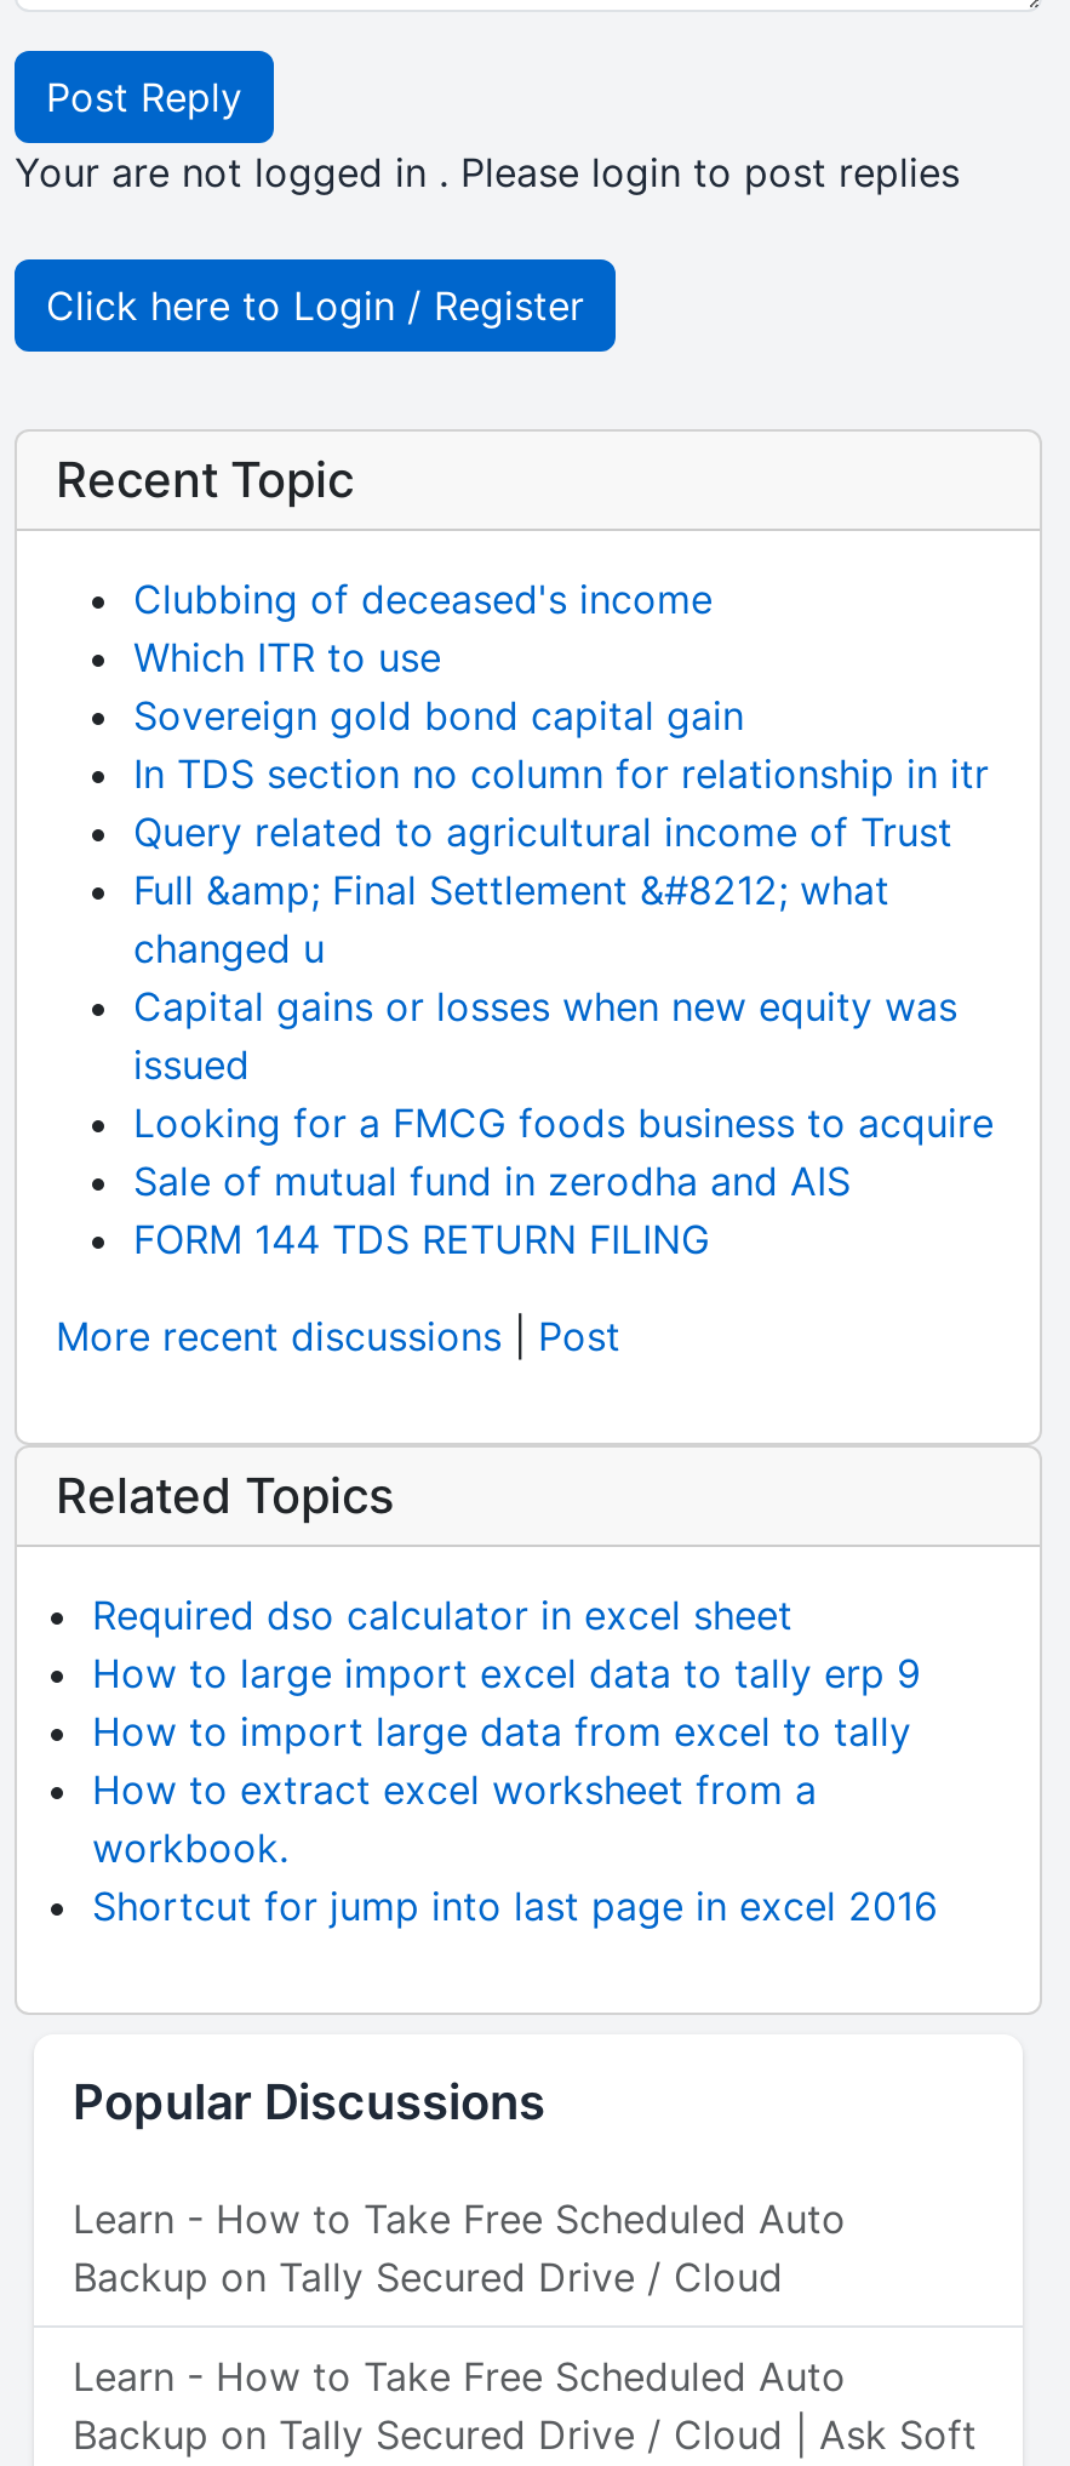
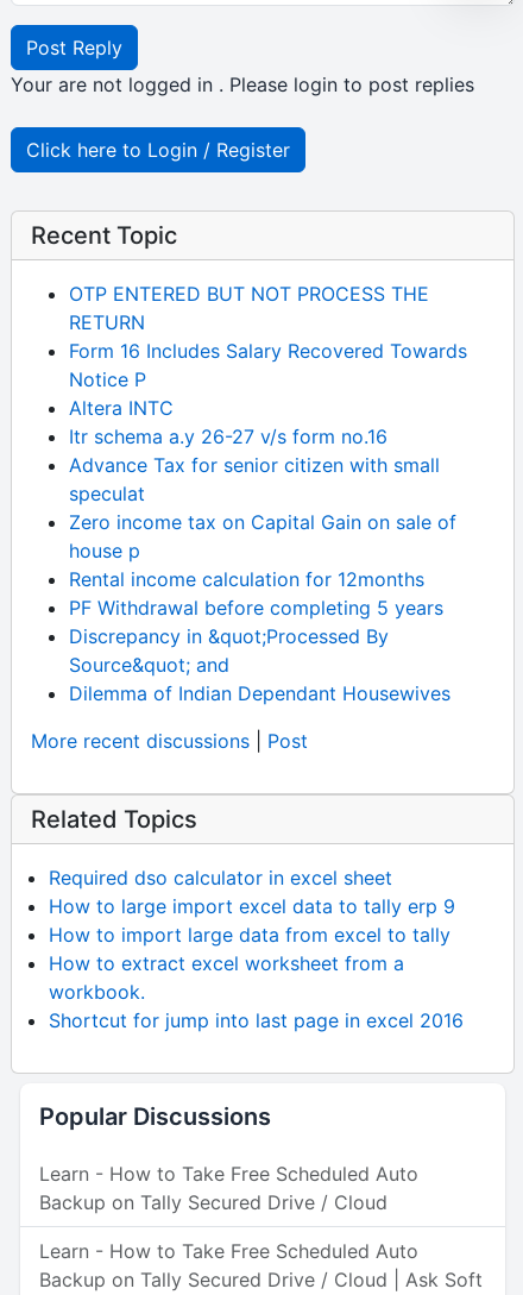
[133,575,994,1263] Clubbing of deceased's income | Which ITR to use | Sovereign gold bond capital gain | In TDS section no column for relationship in itr | Query related to agricultural income of Trust | Full &amp; Final Settlement &#8212; what | changed u | Capital gains or losses when new equity was | issued | Looking for a FMCG foods business to acquire | Sale of mutual fund in zerodha and AIS | FORM 144 TDS RETURN FILING -> [69,282,467,705] OTP ENTERED BUT NOT PROCESS THE | RETURN | Form 16 Includes Salary Recovered Towards | Notice P | Altera INTC | Itr schema a.y 26-27 v/s form no.16 | Advance Tax for senior citizen with small | speculat | Zero income tax on Capital Gain on sale of | house p | Rental income calculation for 12months | PF Withdrawal before completing 5 years | Discrepancy in &quot;Processed By | Source&quot; and | Dilemma of Indian Dependant Housewives

